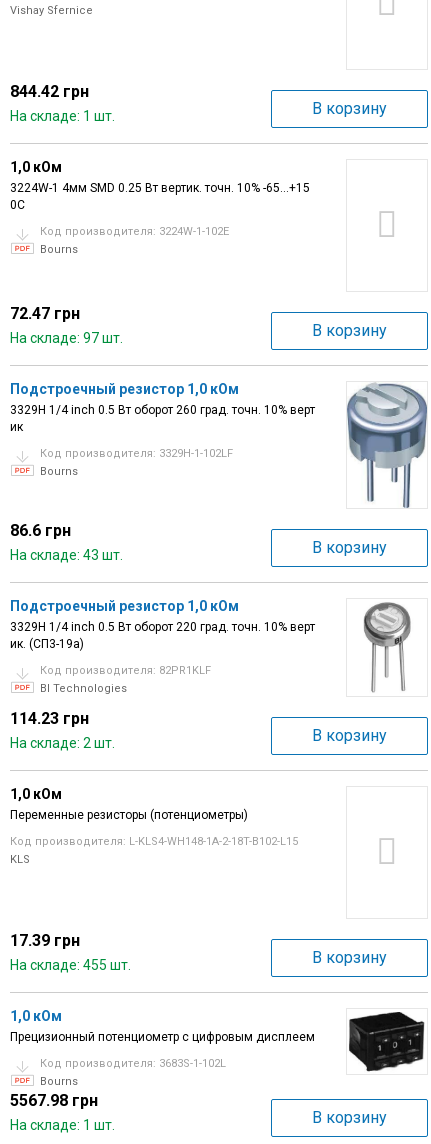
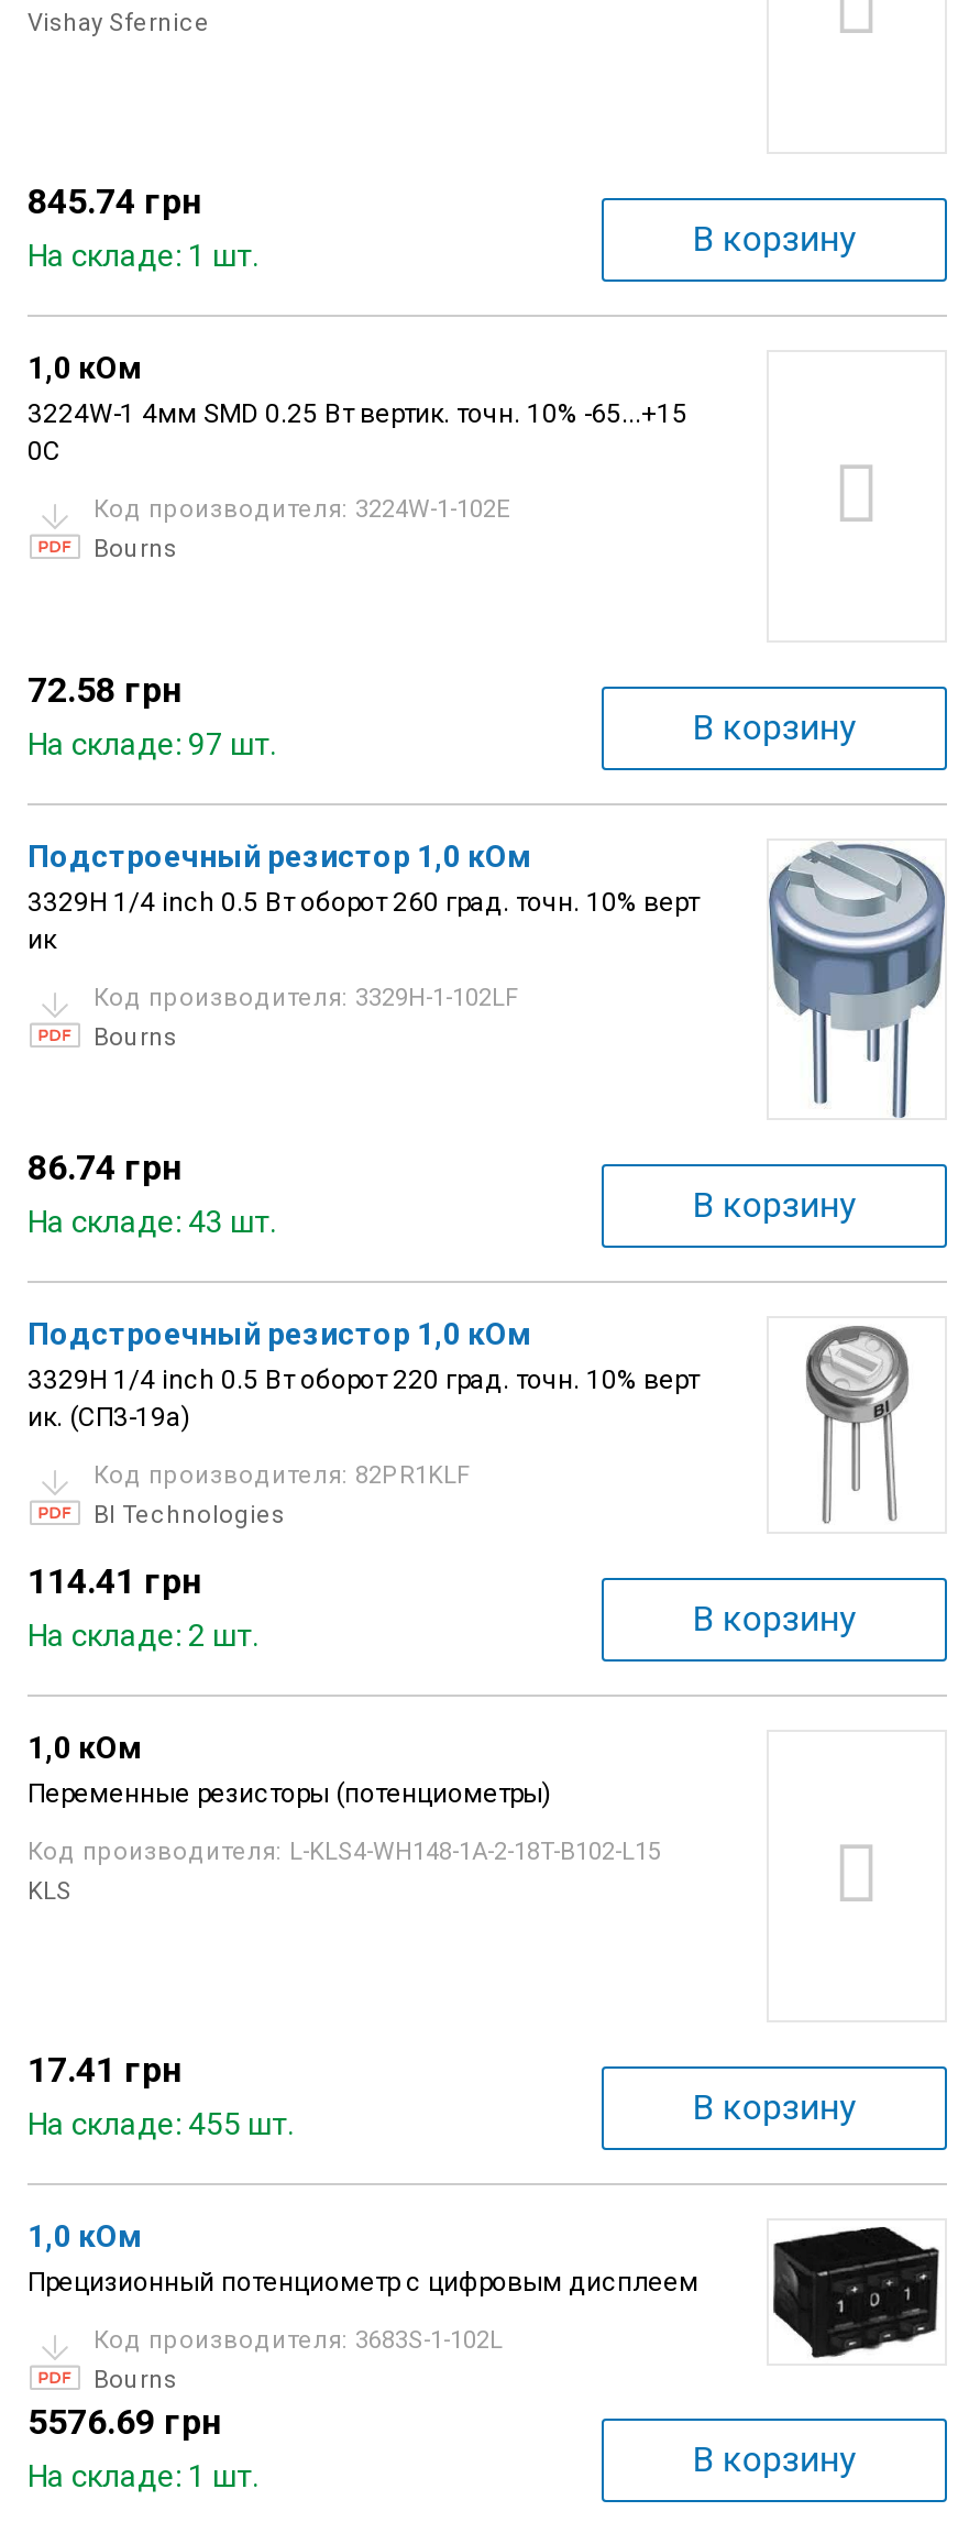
[10,82,89,101] 844.42 грн -> [27,180,201,222] 845.74 грн
[10,304,80,323] 72.47 грн -> [27,669,181,711] 72.58 грн
[10,521,71,540] 86.6 грн -> [27,1147,181,1188] 86.74 грн
[10,709,89,728] 114.23 грн -> [27,1560,201,1602] 114.41 грн
[10,931,80,950] 17.39 грн -> [27,2049,181,2091] 17.41 грн
[10,1091,98,1110] 5567.98 грн -> [27,2401,221,2443] 5576.69 грн

